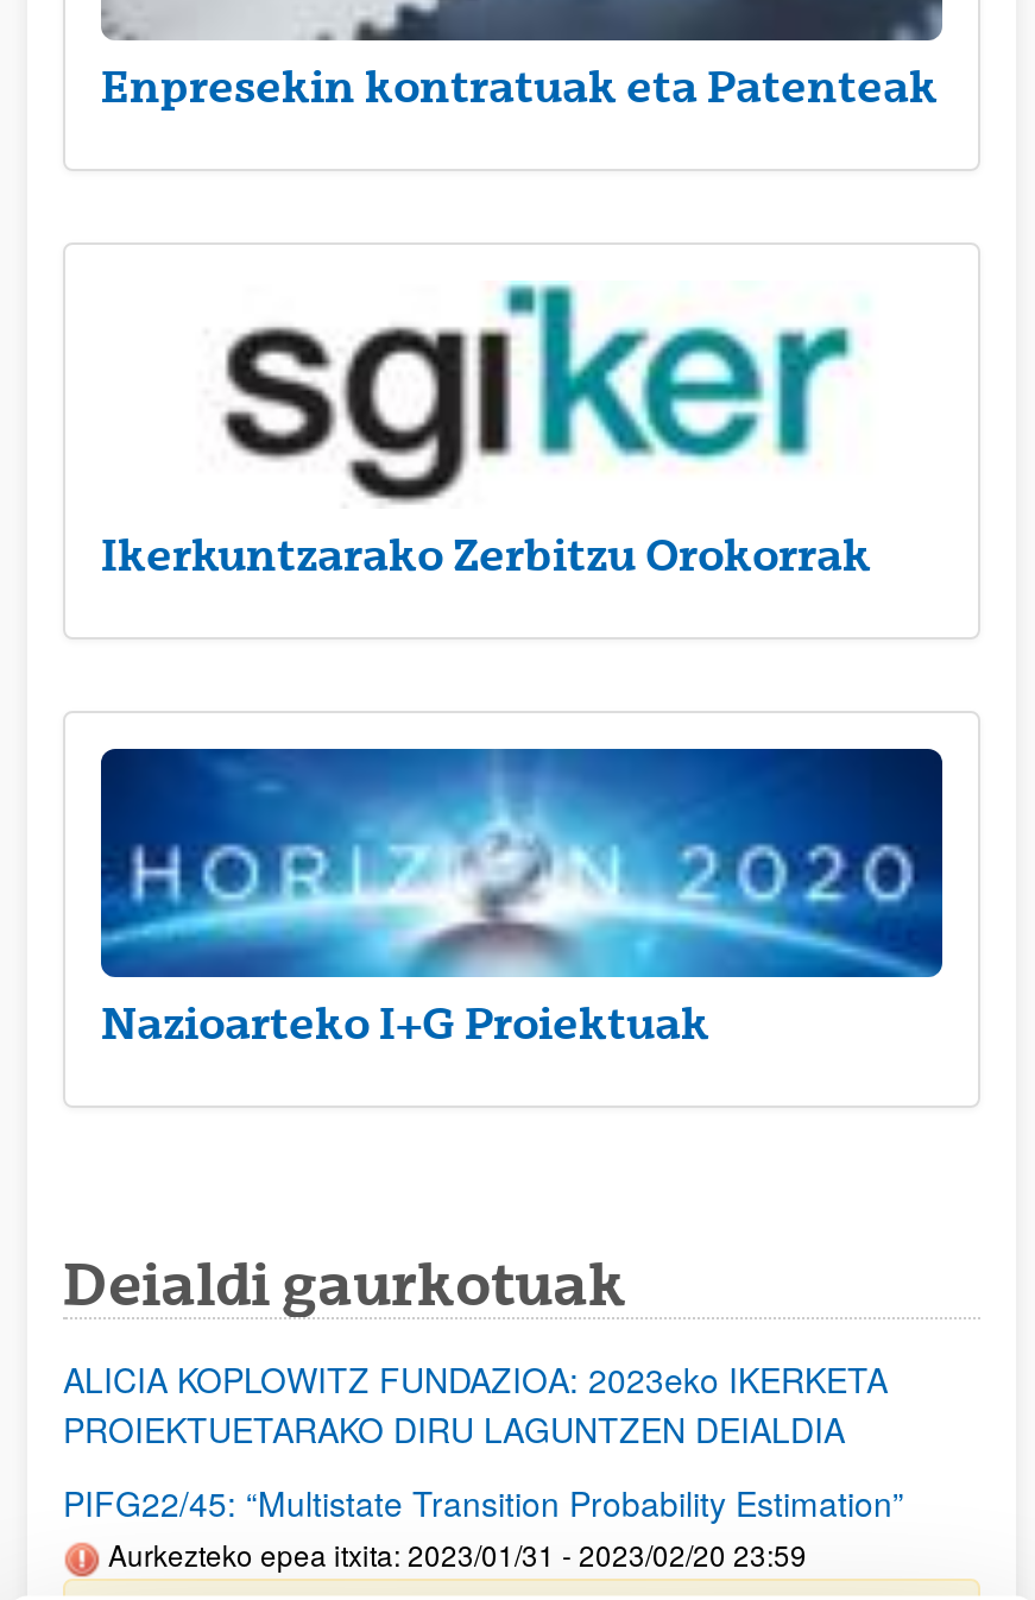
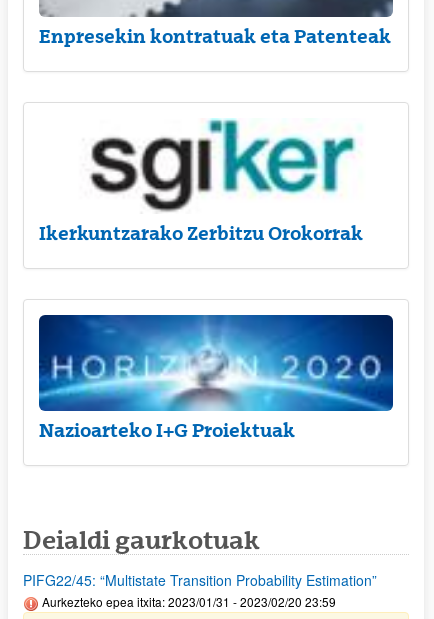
[63,1355,888,1452] ALICIA KOPLOWITZ FUNDAZIOA: 2023eko IKERKETA | PROIEKTUETARAKO DIRU LAGUNTZEN DEIALDIA -> none

